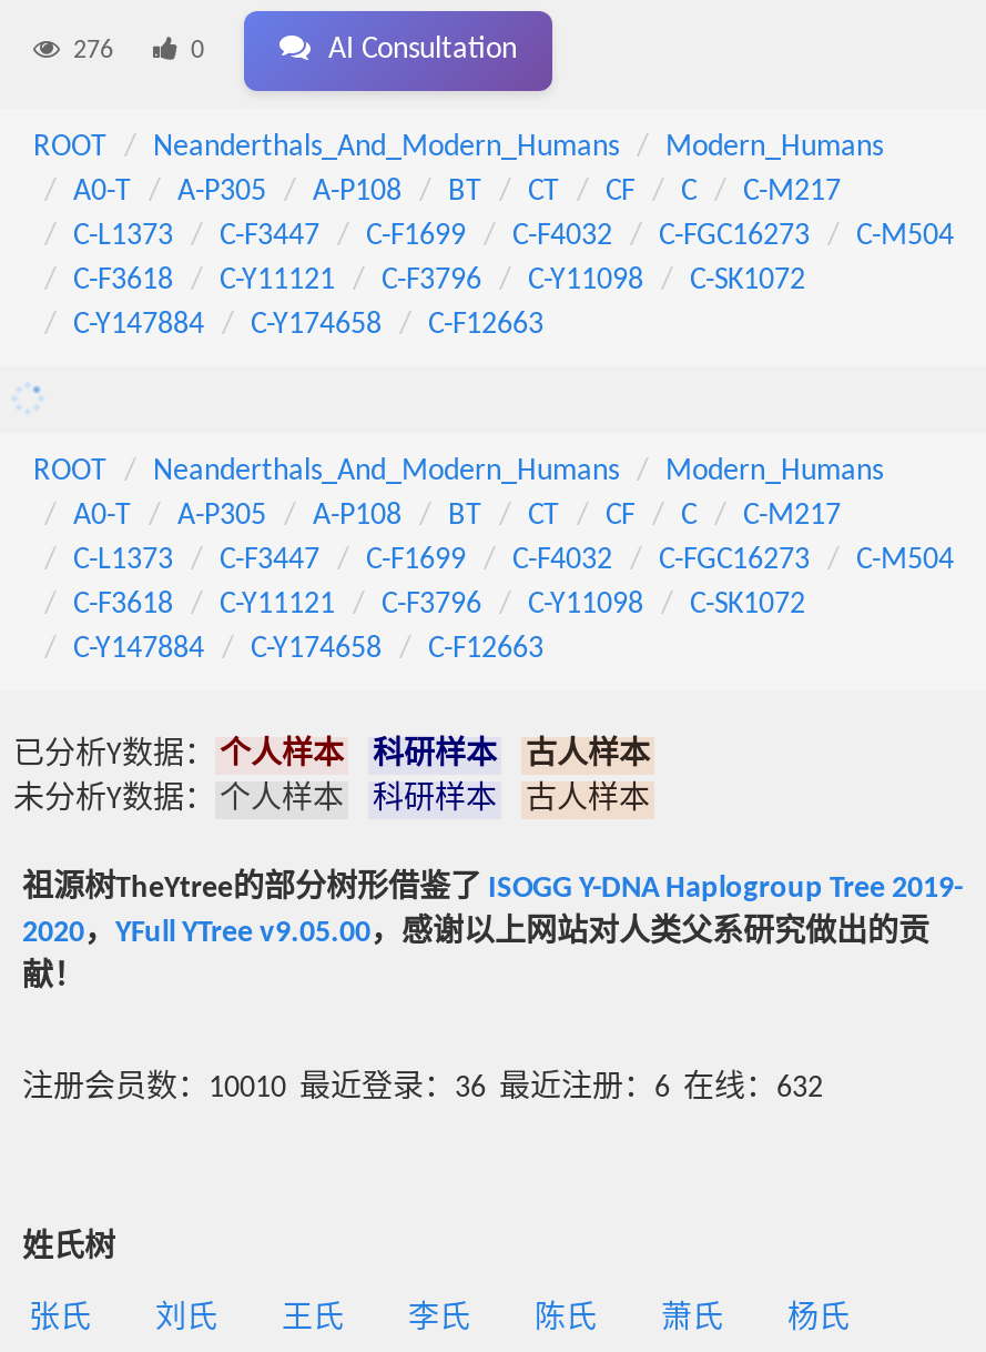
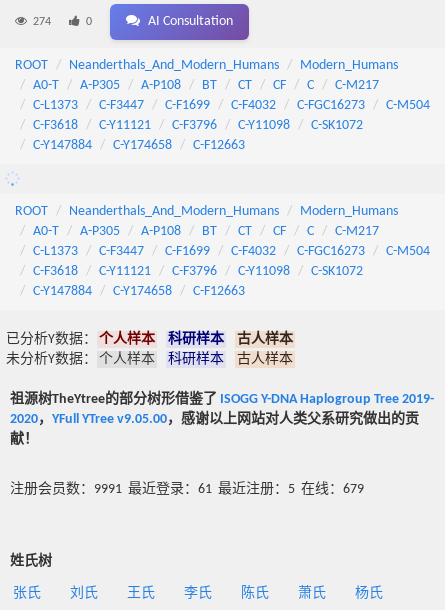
[73,38,113,64] 276 -> [33,16,51,28] 274
[22,1072,823,1106] 注册会员数：10010 最近登录：36 最近注册：6 在线：632 -> [10,482,364,497] 注册会员数：9991 最近登录：61 最近注册：5 在线：679

